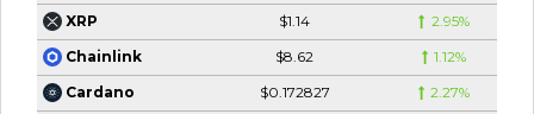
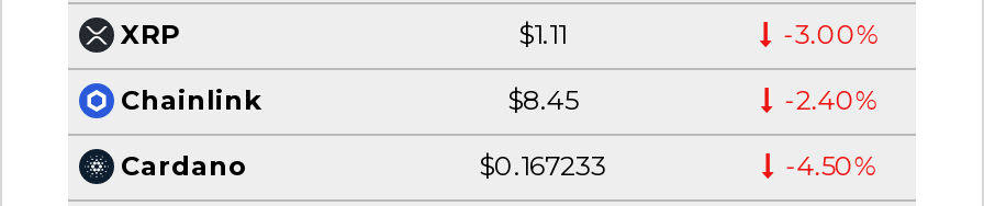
[279,11,310,29] $1.14 -> [518,16,567,49] $1.11
[431,11,470,29] 2.95% -> [784,16,876,49] -3.00%
[275,47,313,65] $8.62 -> [507,82,578,115] $8.45
[434,47,467,65] 1.12% -> [785,82,875,115] -2.40%
[259,83,330,100] $0.172827 -> [479,148,606,181] $0.167233
[431,83,470,100] 2.27% -> [786,148,874,181] -4.50%

